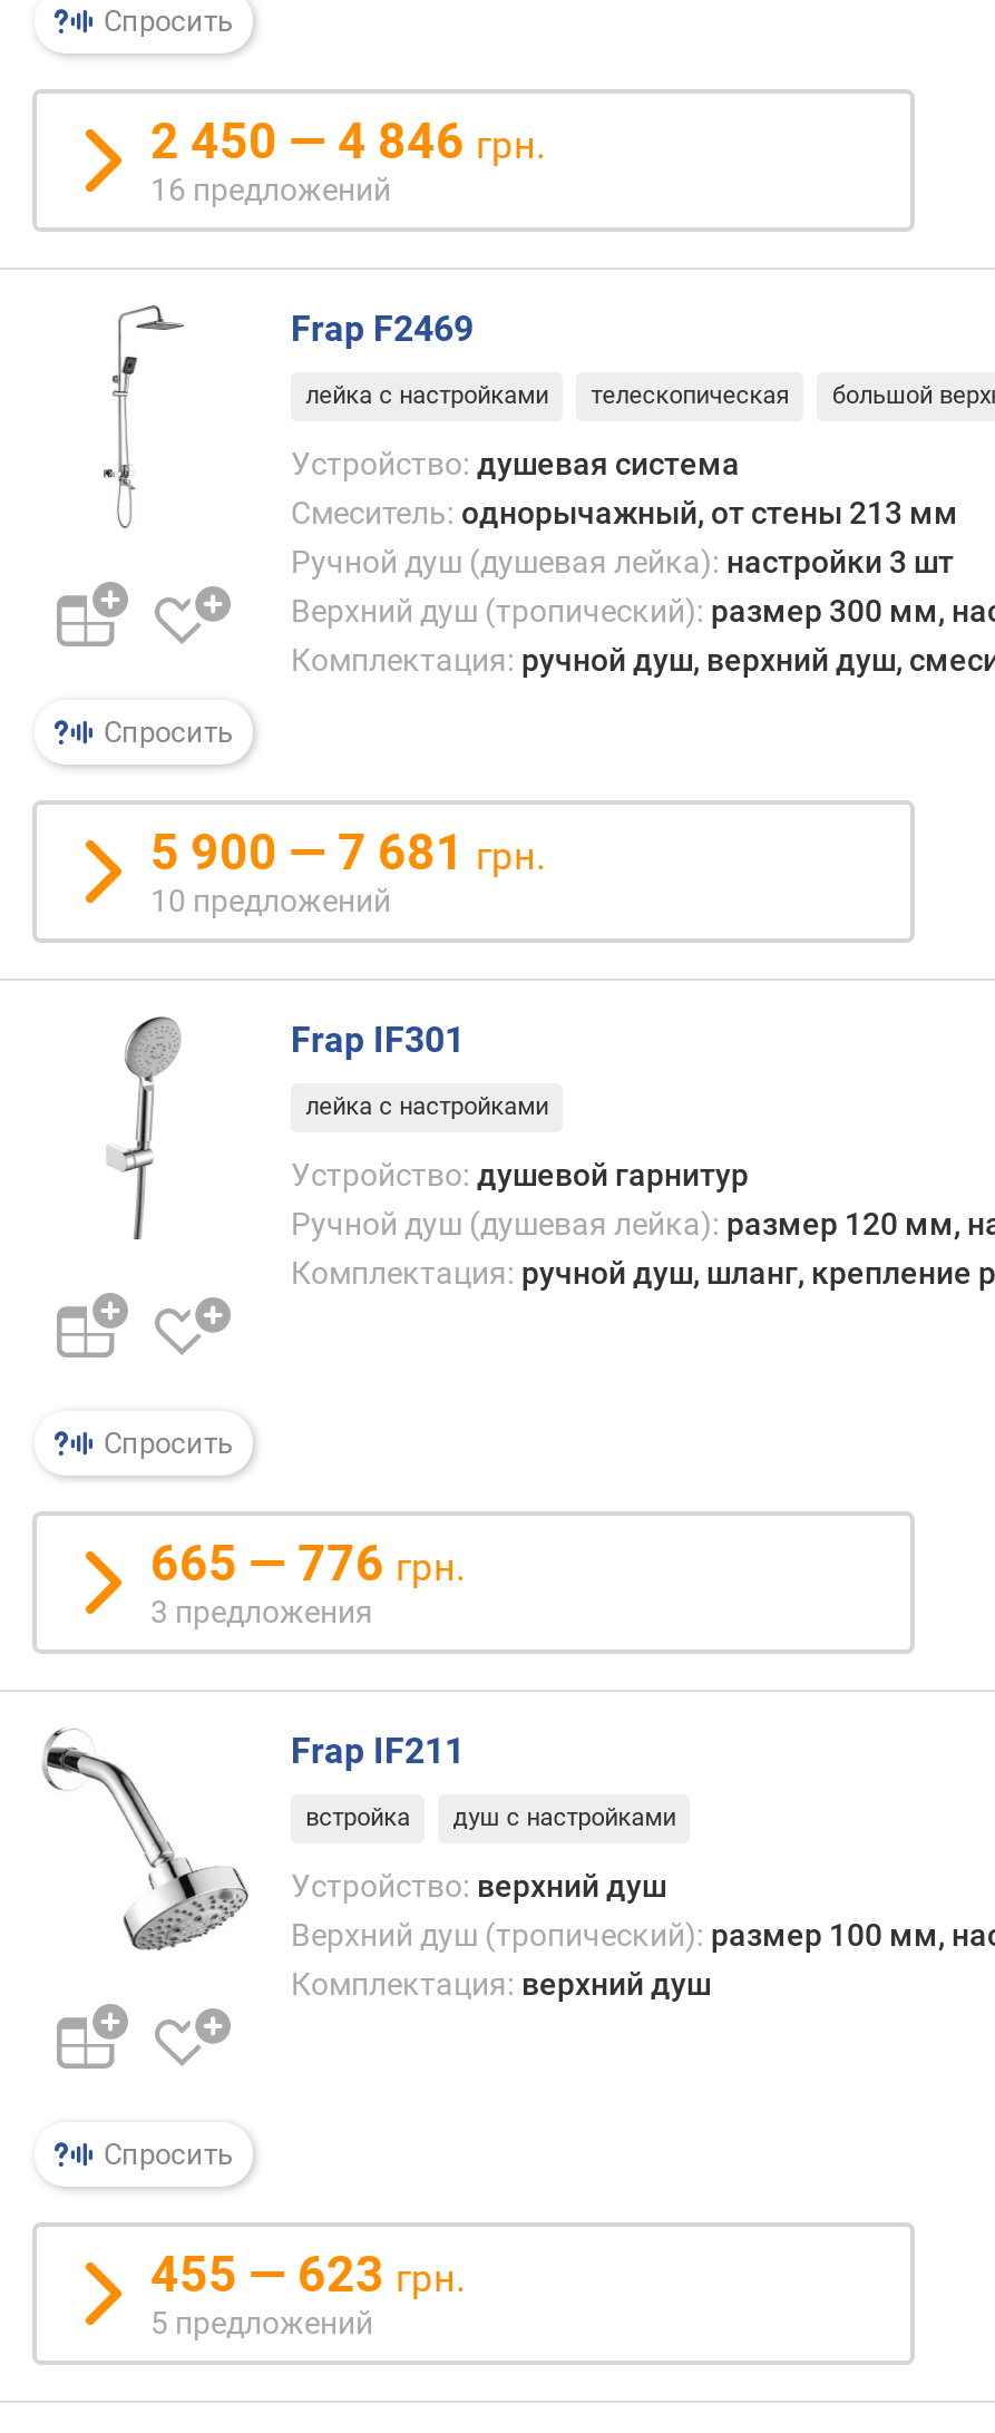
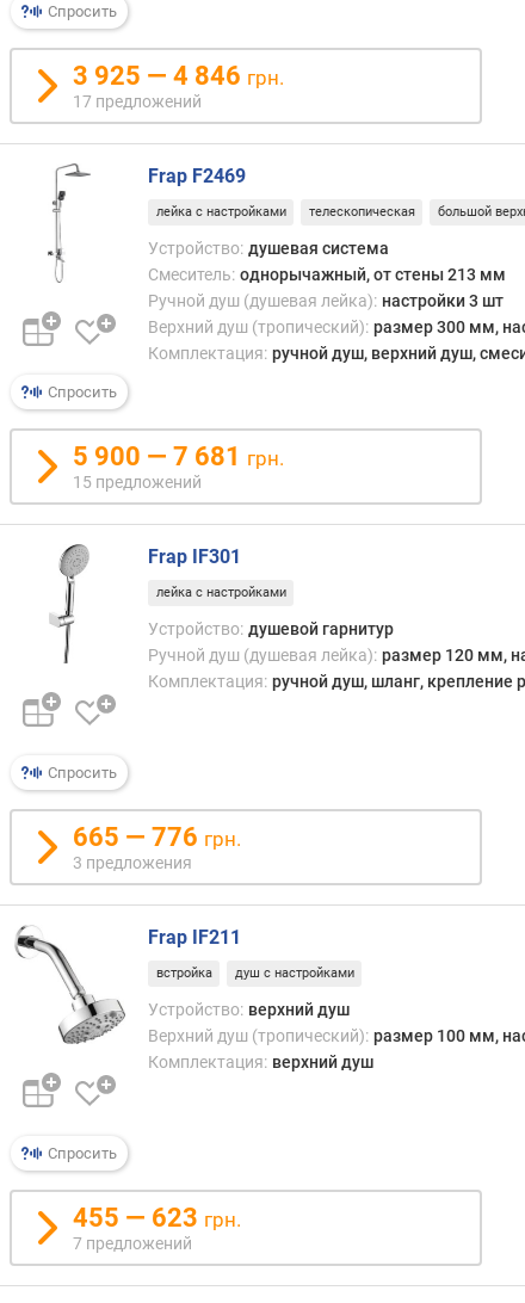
[150,114,545,169] 2 450 — 4 846 грн. -> [73,61,284,91] 3 925 — 4 846 грн.
[150,172,391,207] 16 предложений -> [73,92,202,111] 17 предложений
[150,883,391,918] 10 предложений -> [73,473,202,492] 15 предложений
[150,2305,373,2340] 5 предложений -> [73,1234,192,1253] 7 предложений

